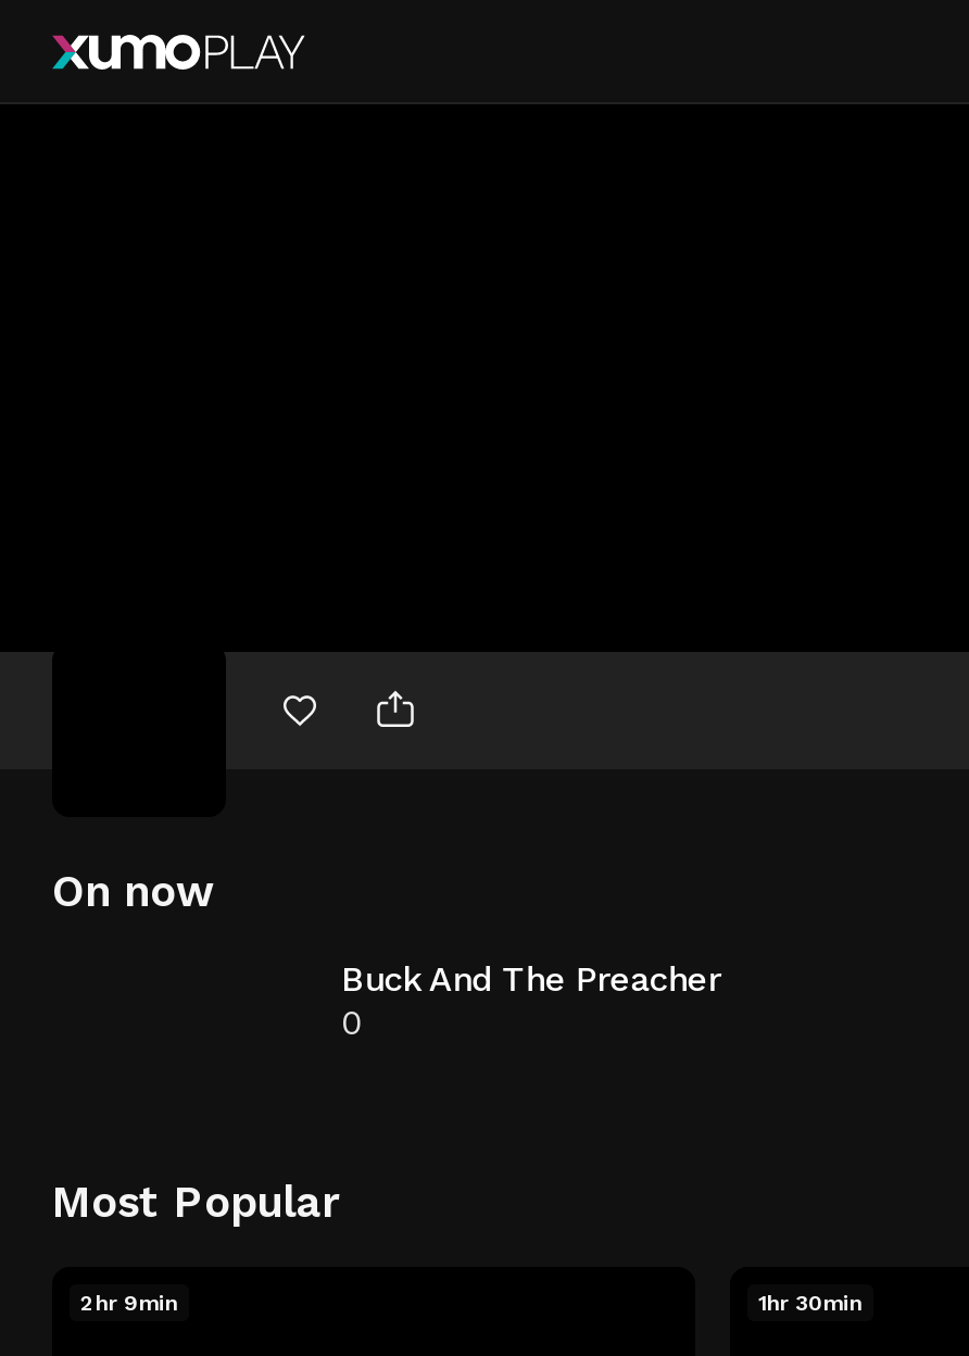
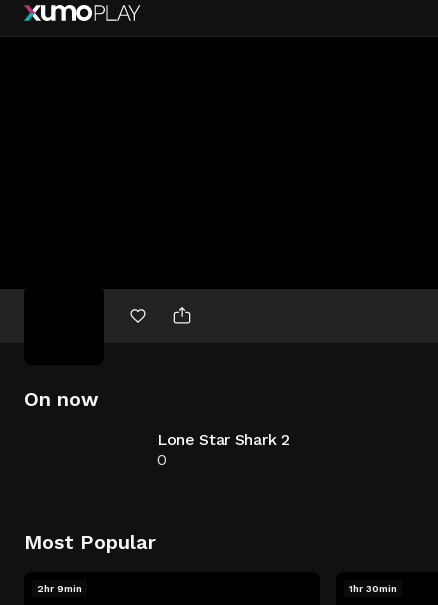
[341,958,720,1000] Buck And The Preacher -> [157,430,290,449] Lone Star Shark 2

